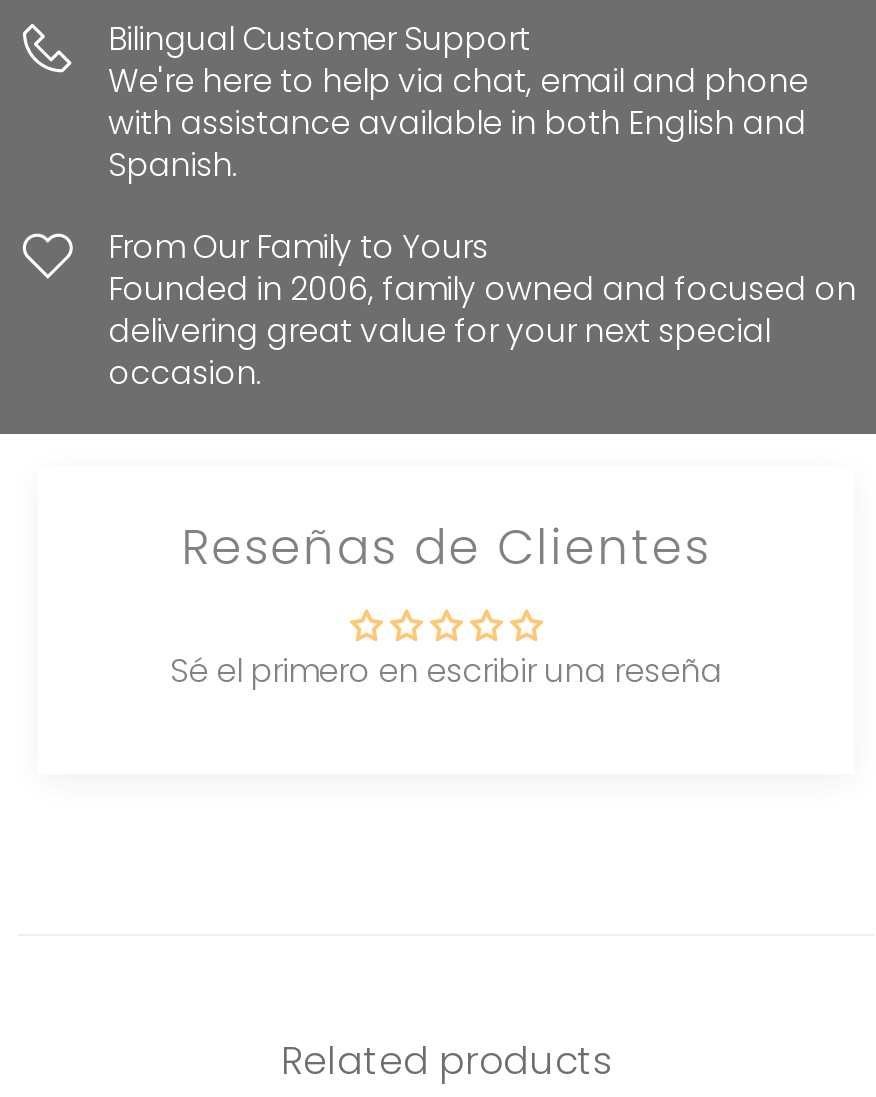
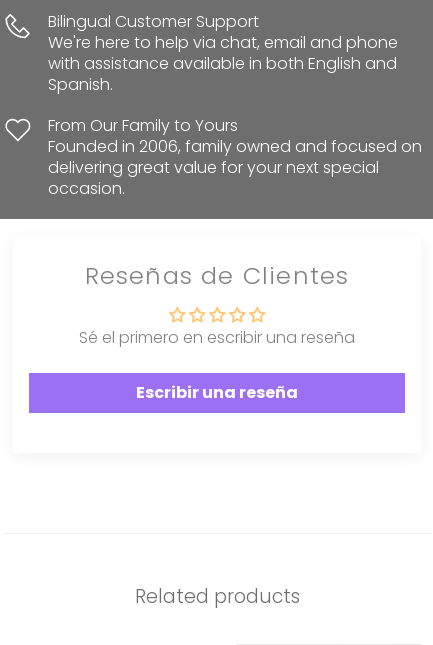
none -> [136,381,298,404] Escribir una reseña

